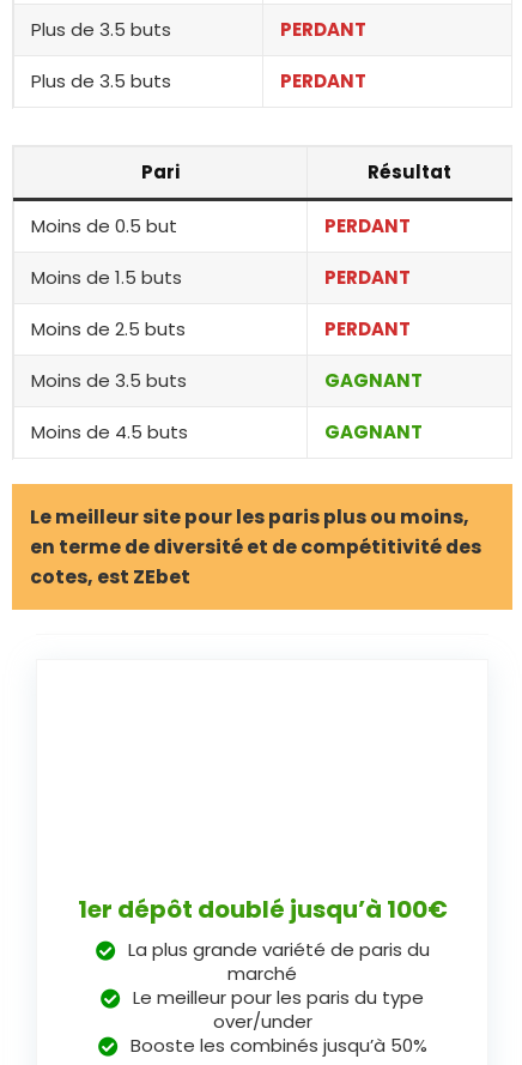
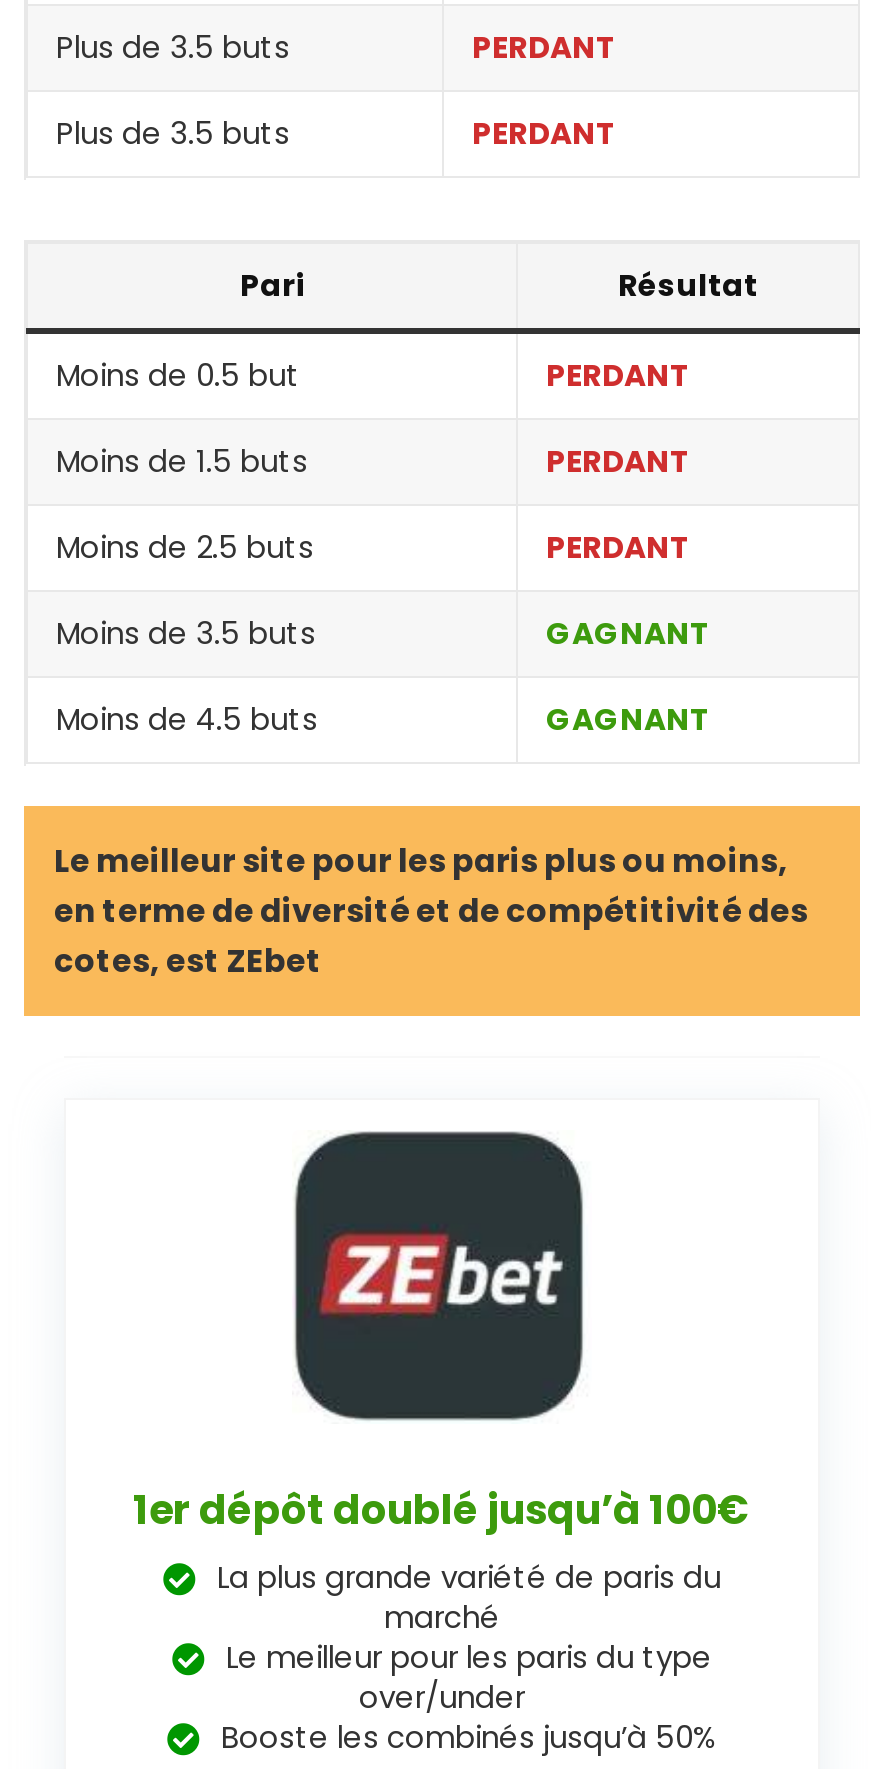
none -> [292,1130,586,1422] [image]

